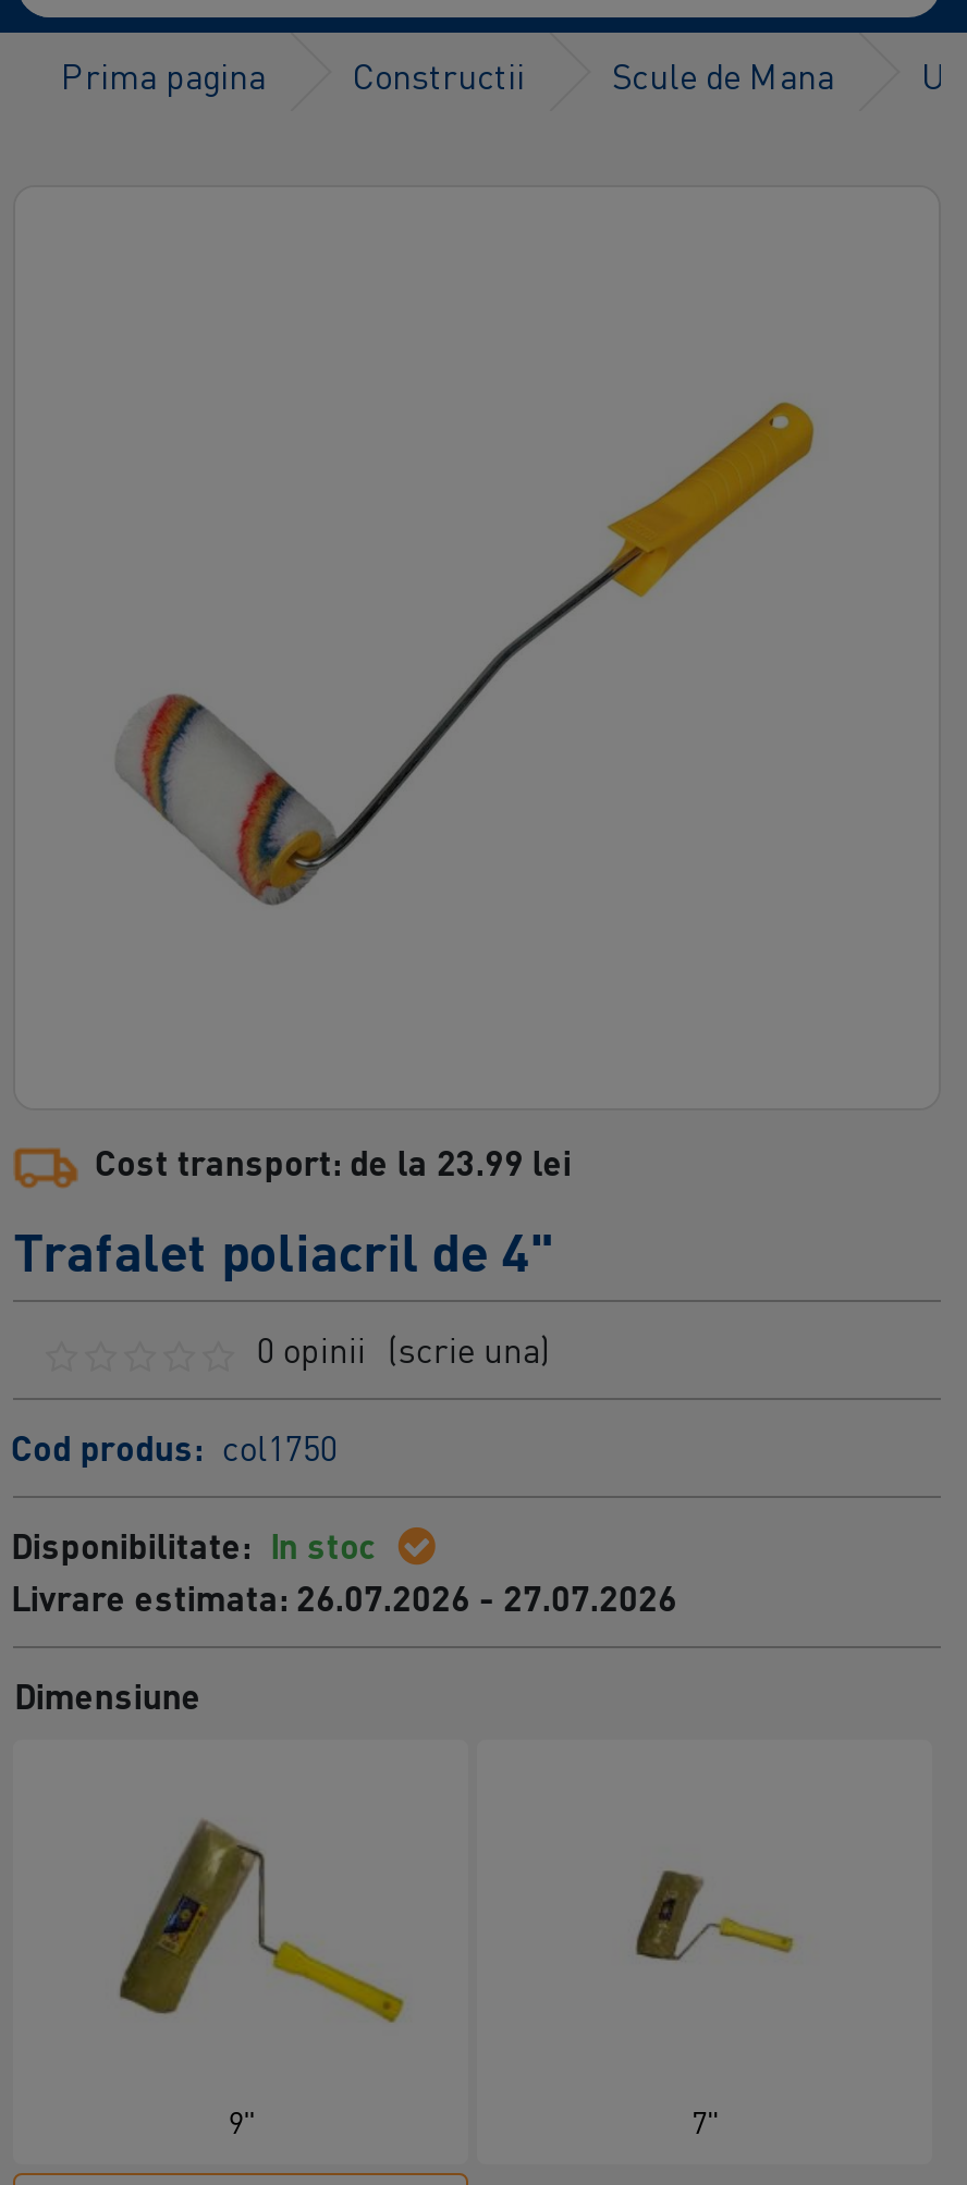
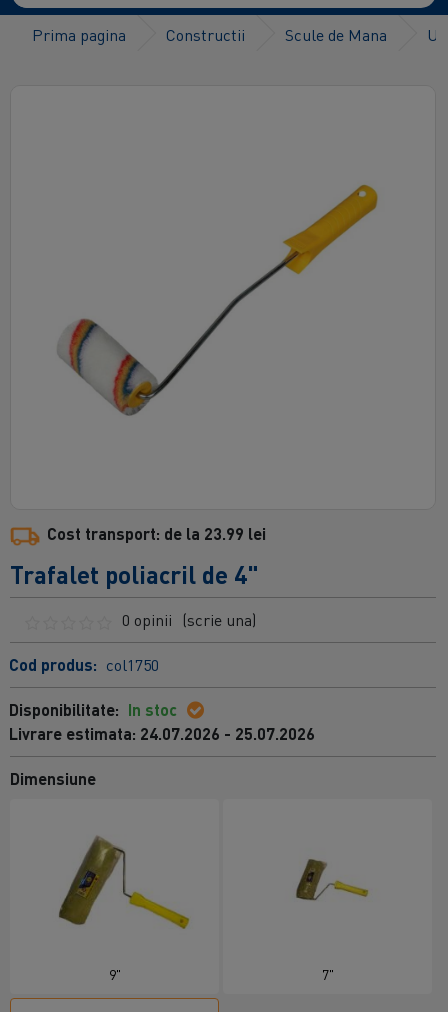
[10,1577,677,1618] Livrare estimata: 26.07.2026 - 27.07.2026 -> [9,724,315,743] Livrare estimata: 24.07.2026 - 25.07.2026

